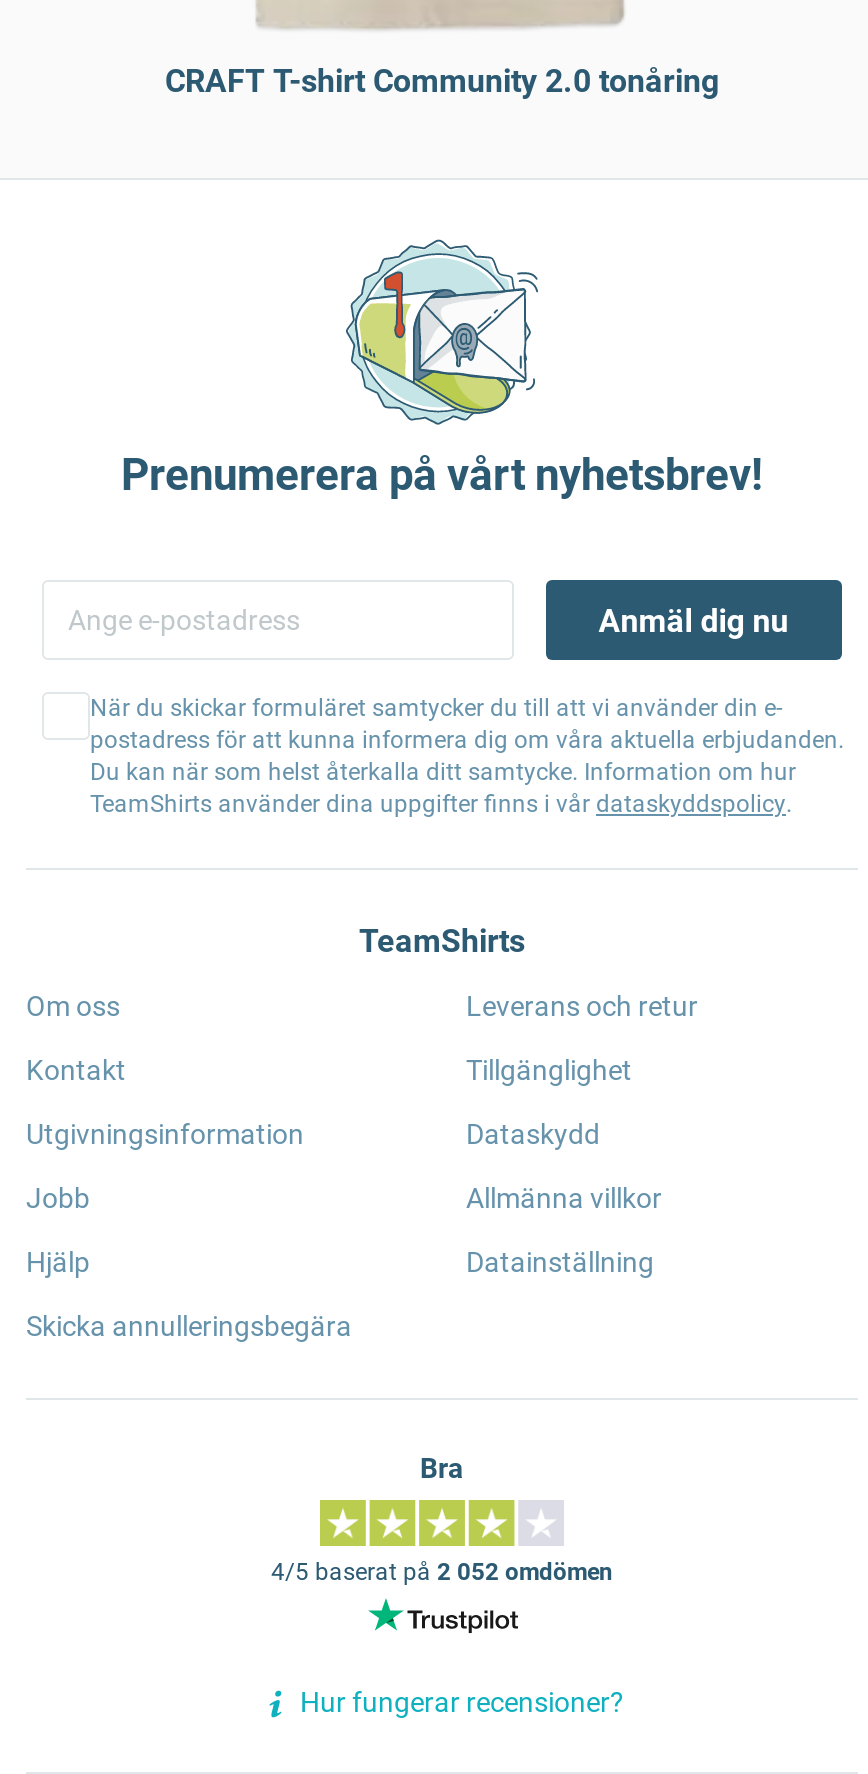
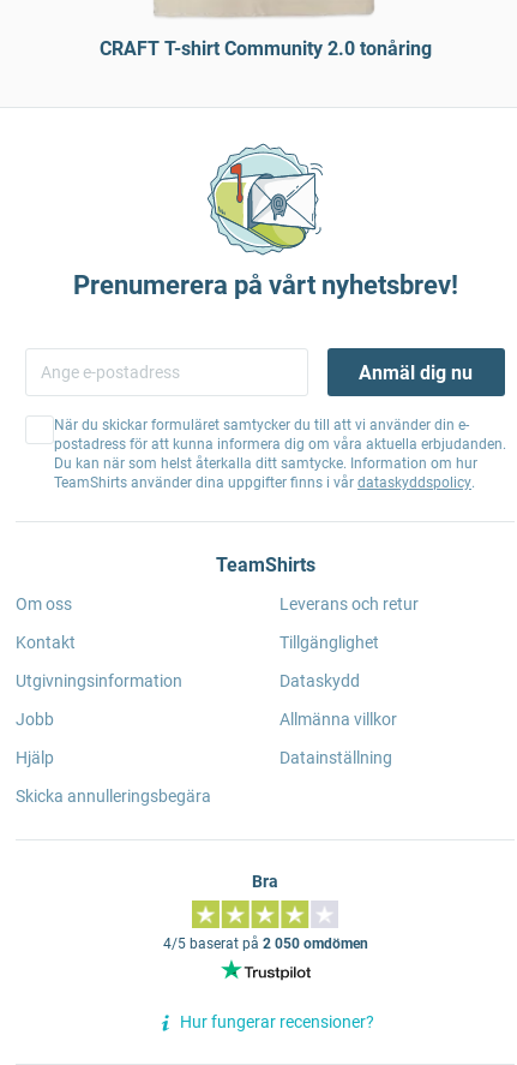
[271,1558,613,1586] 4/5 baserat på 2 052 omdömen -> [163,935,368,952] 4/5 baserat på 2 050 omdömen

